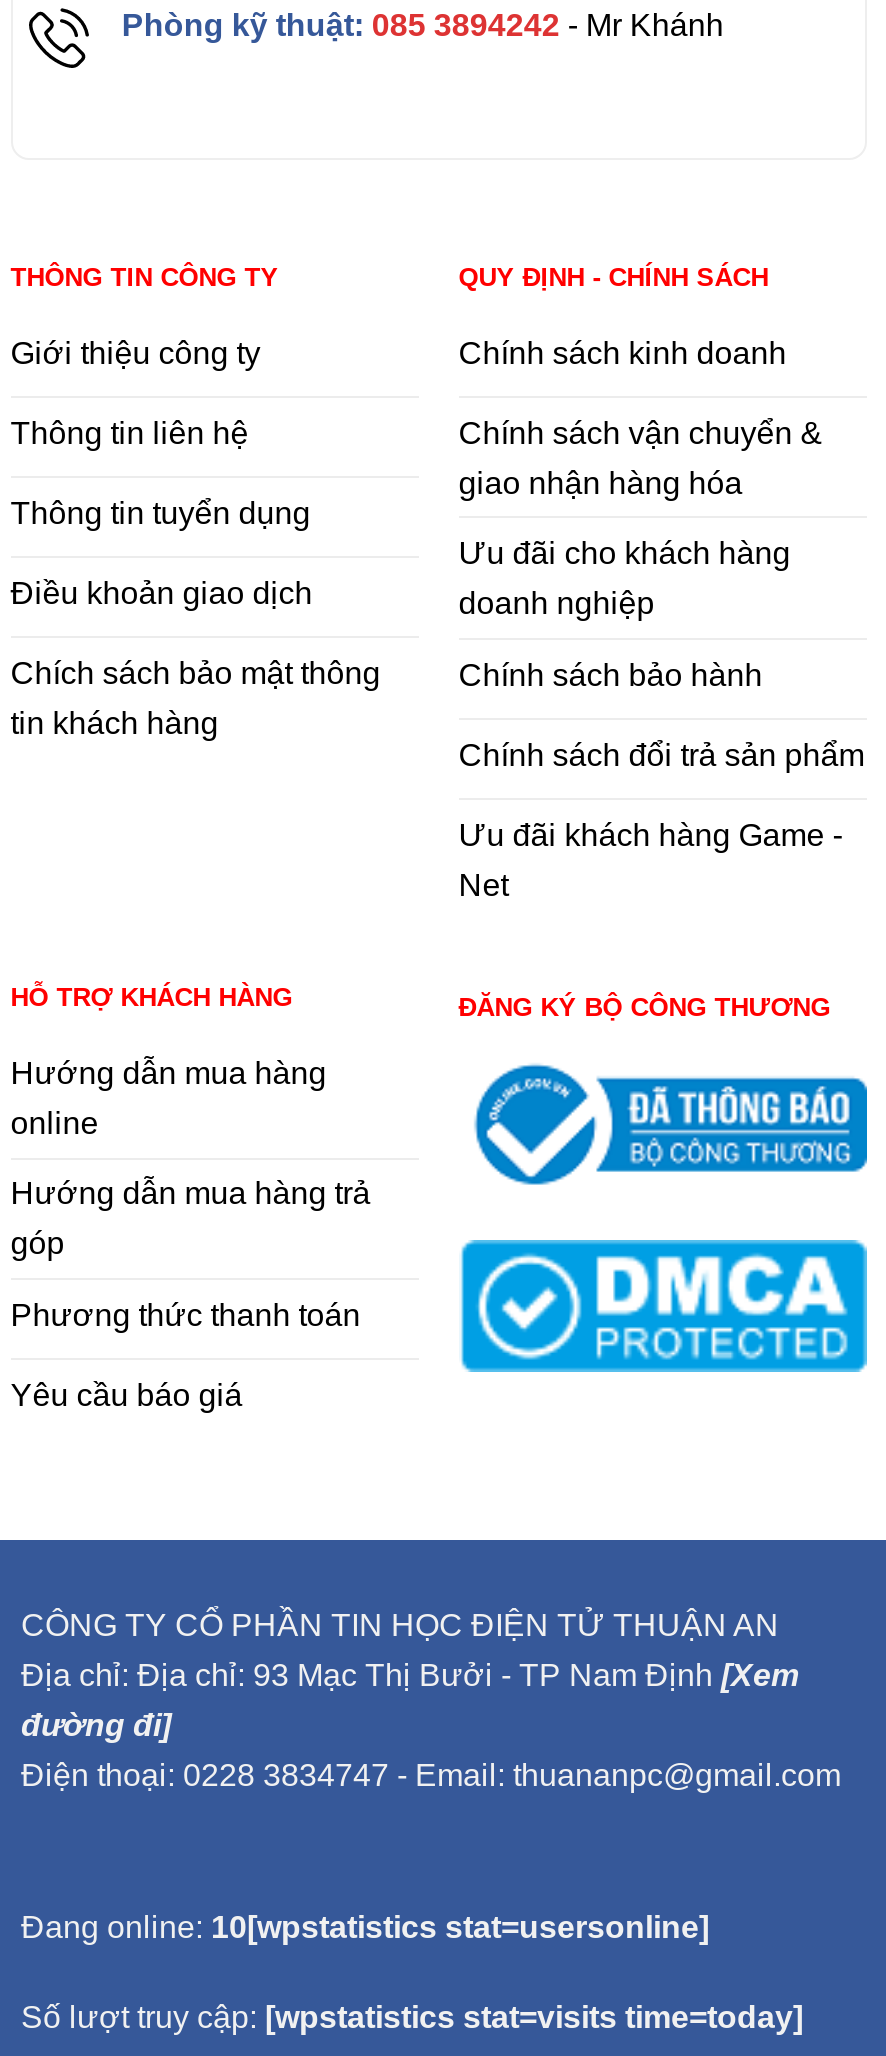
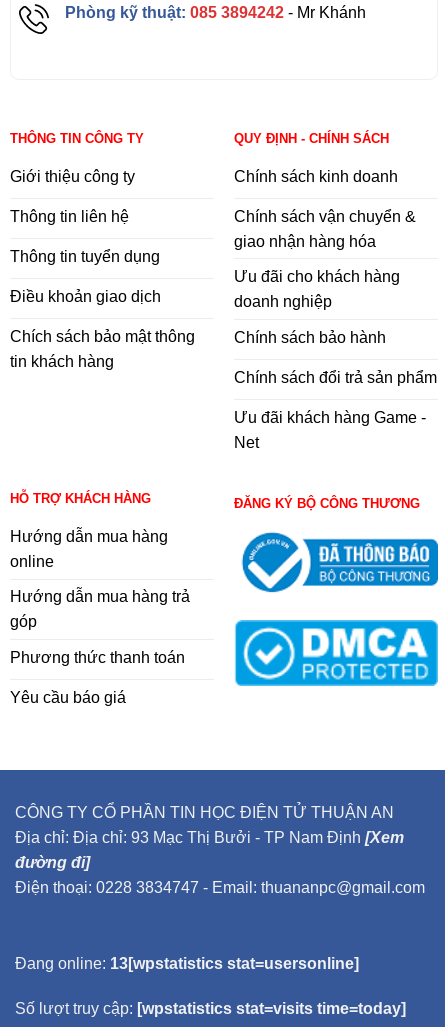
[21,1909,709,1943] Đang online: 10[wpstatistics stat=usersonline] -> [15,955,359,972] Đang online: 13[wpstatistics stat=usersonline]

